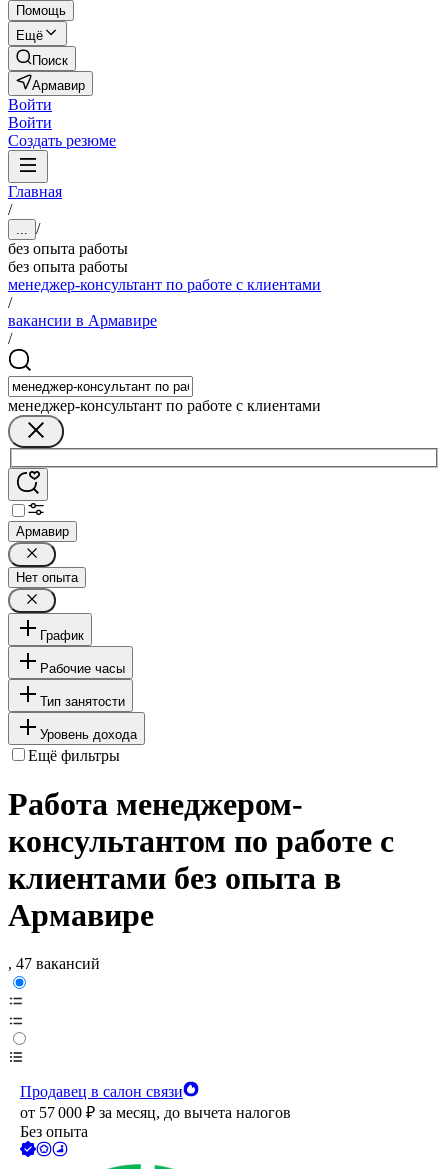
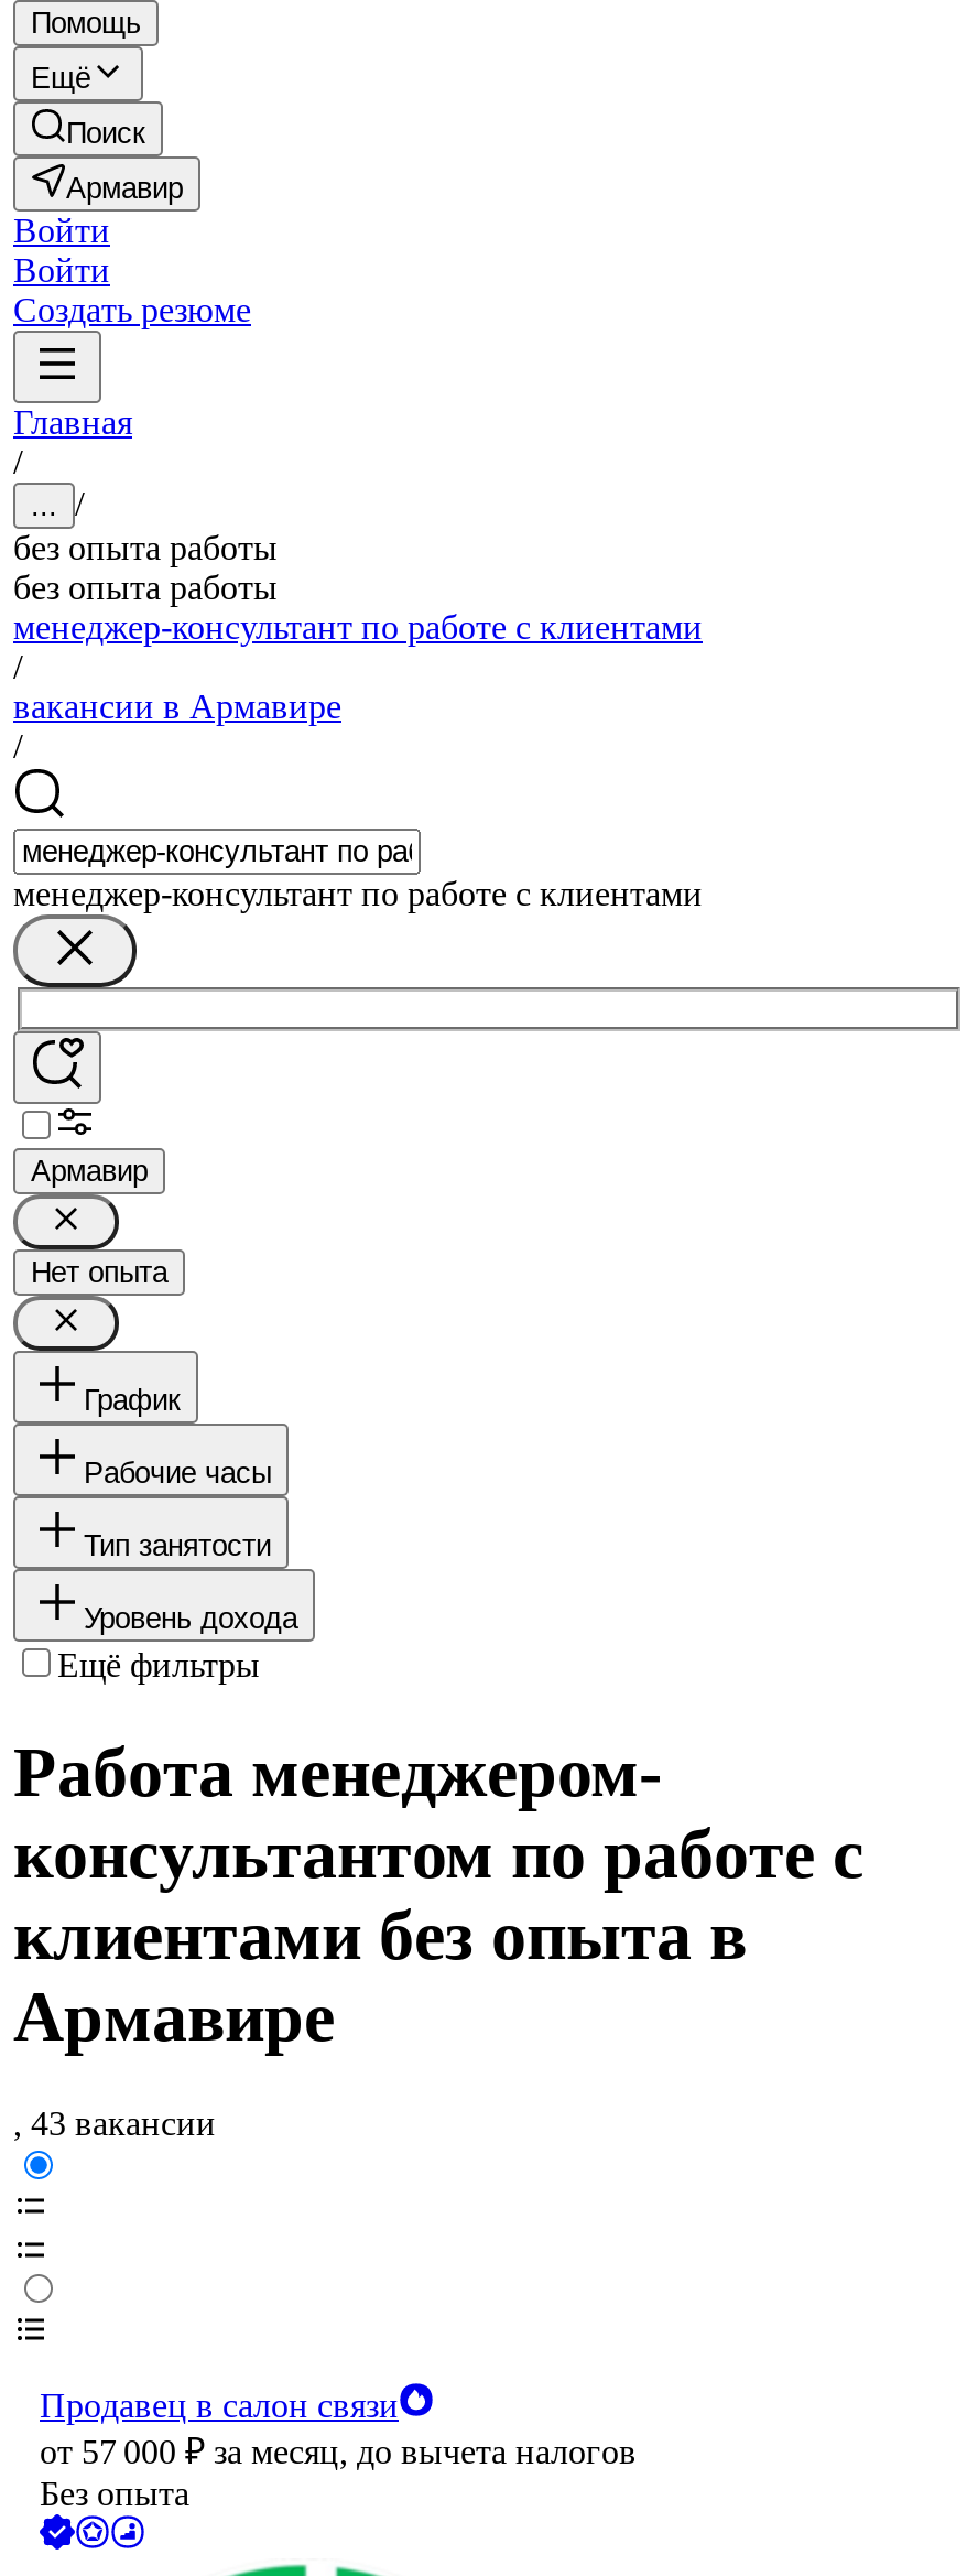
[8,955,100,972] , 47 вакансий -> [13,2106,216,2143] , 43 вакансии

